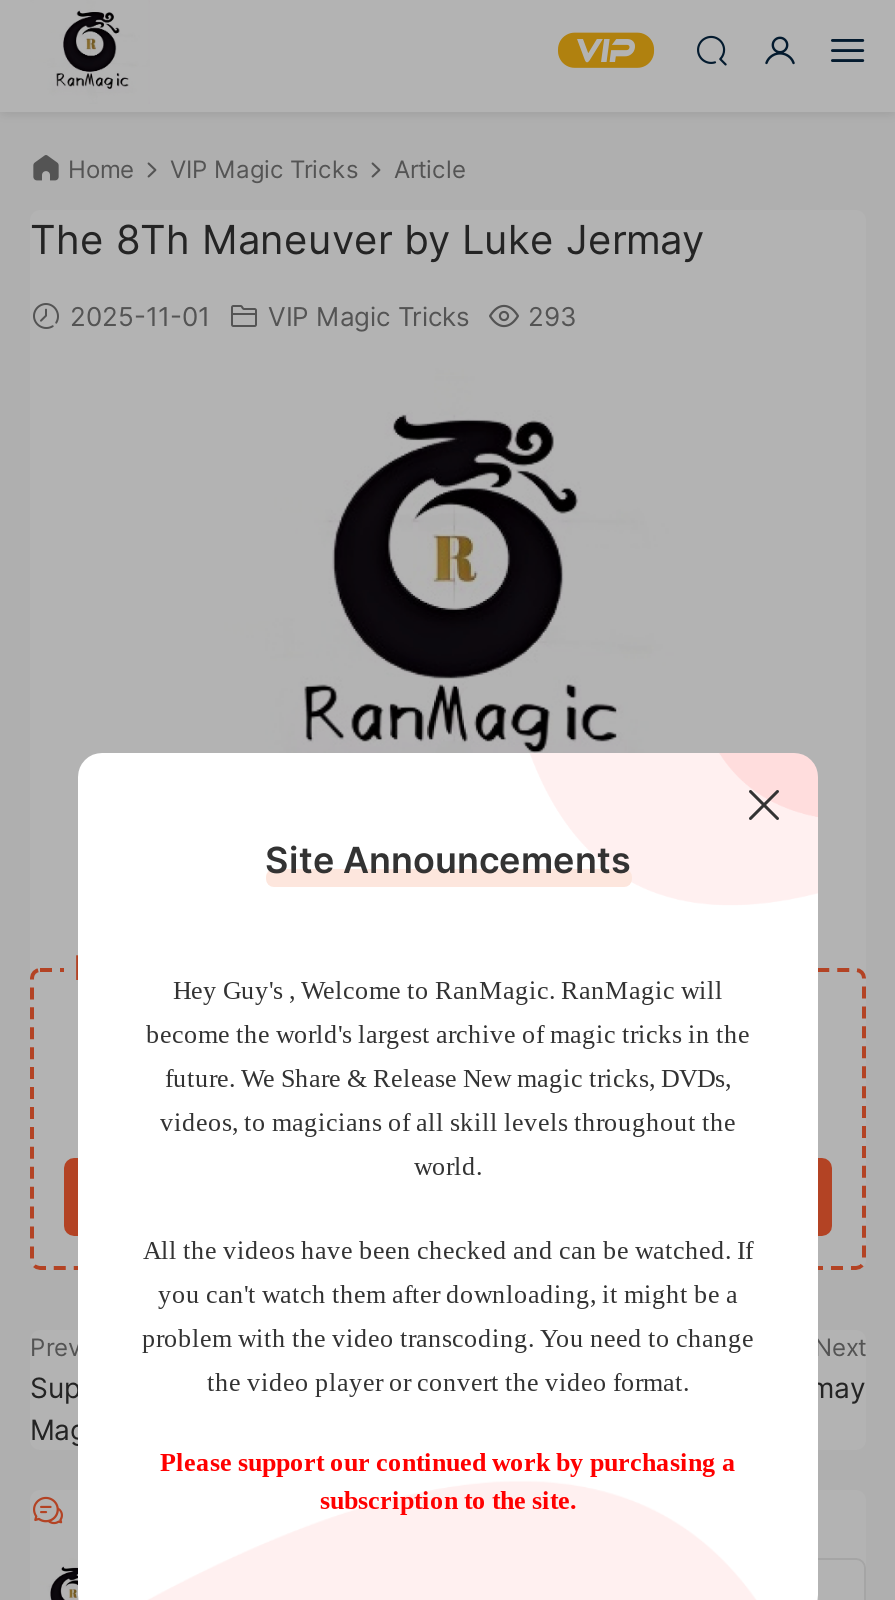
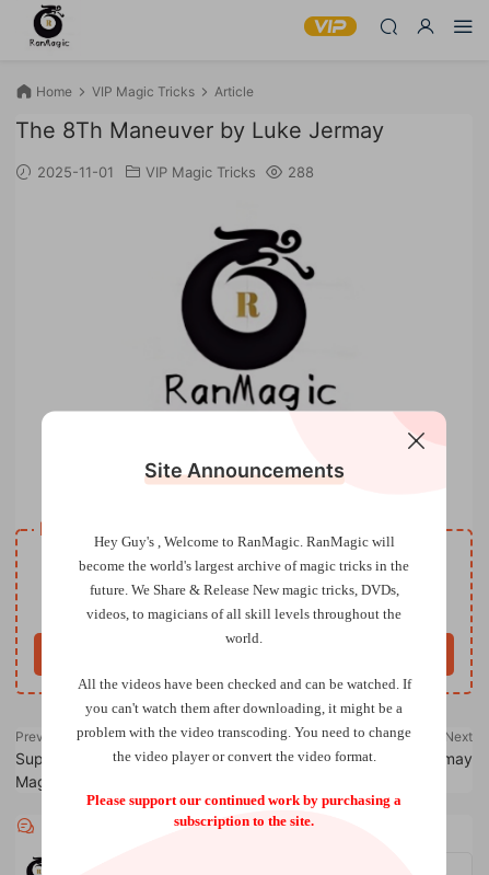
[62,300,576,332] 2025-11-01 VIP Magic Tricks 293 -> [33,163,314,181] 2025-11-01 VIP Magic Tricks 288

